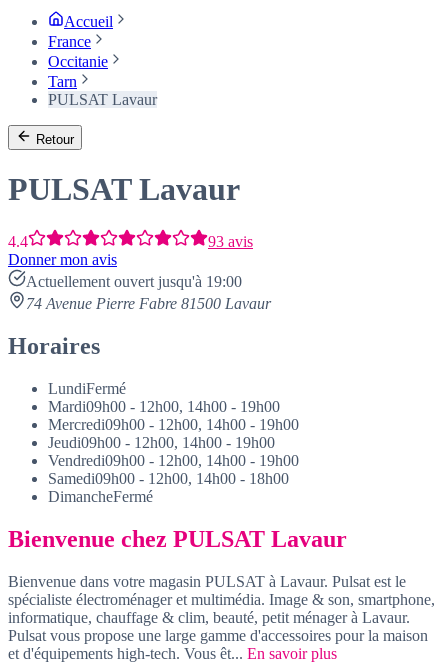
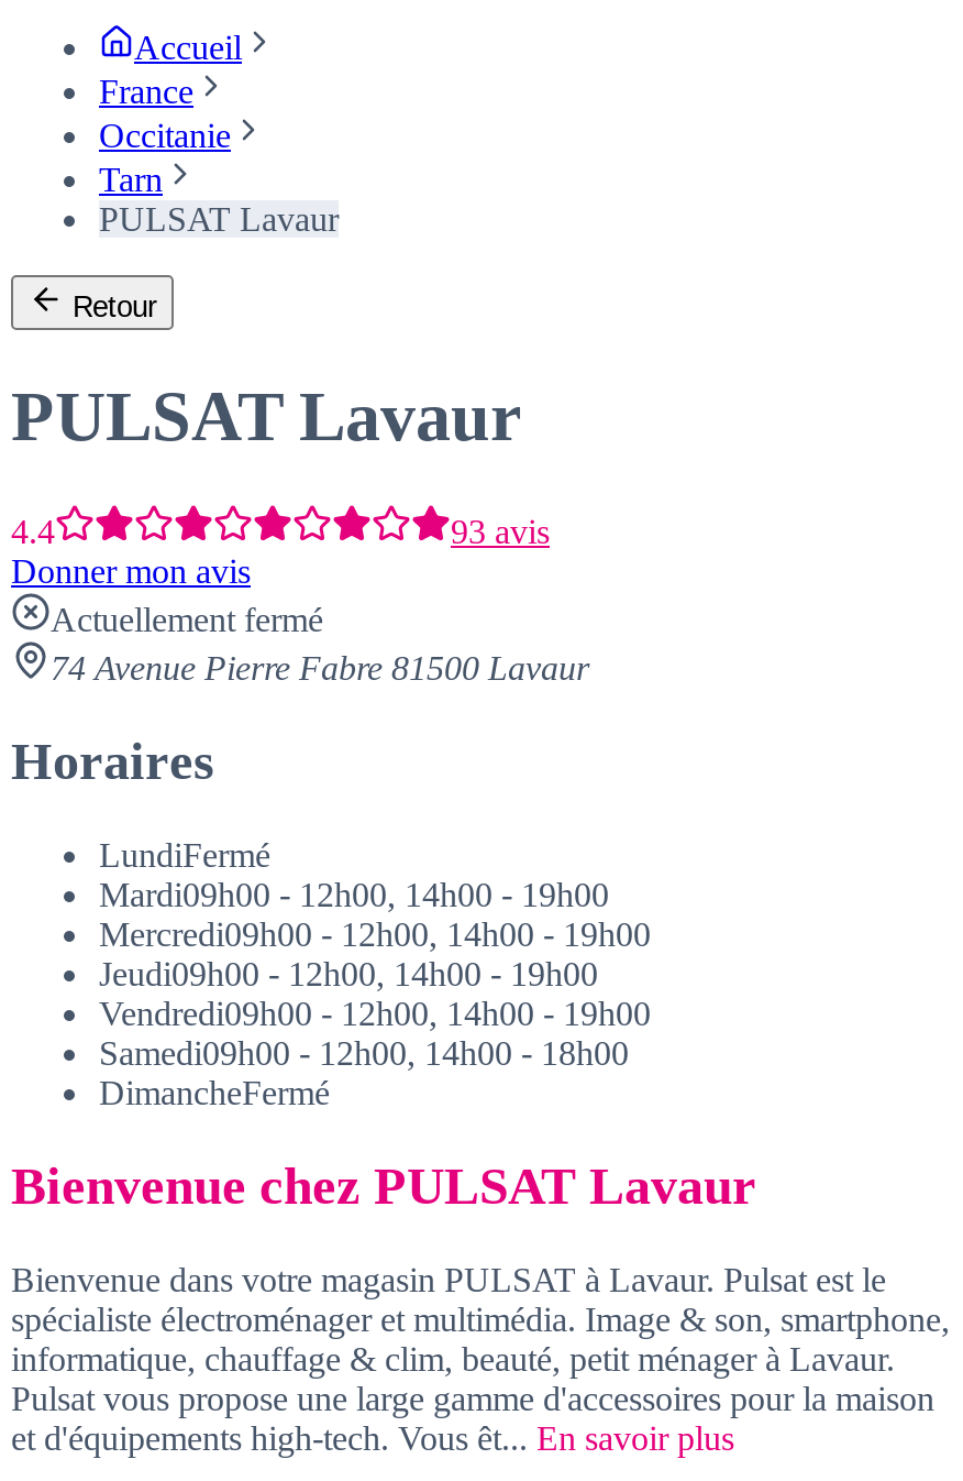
[26,273,242,290] Actuellement ouvert jusqu'à 19:00 -> [51,602,323,639] Actuellement fermé

